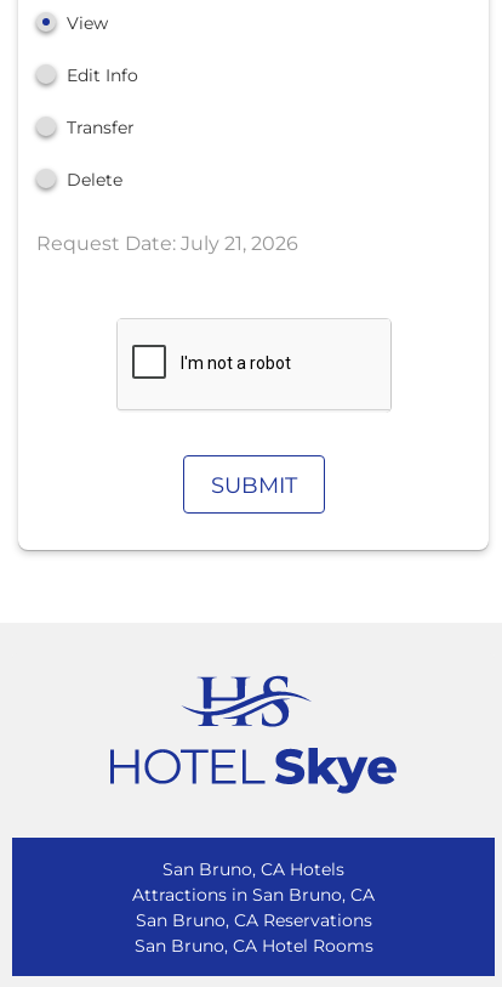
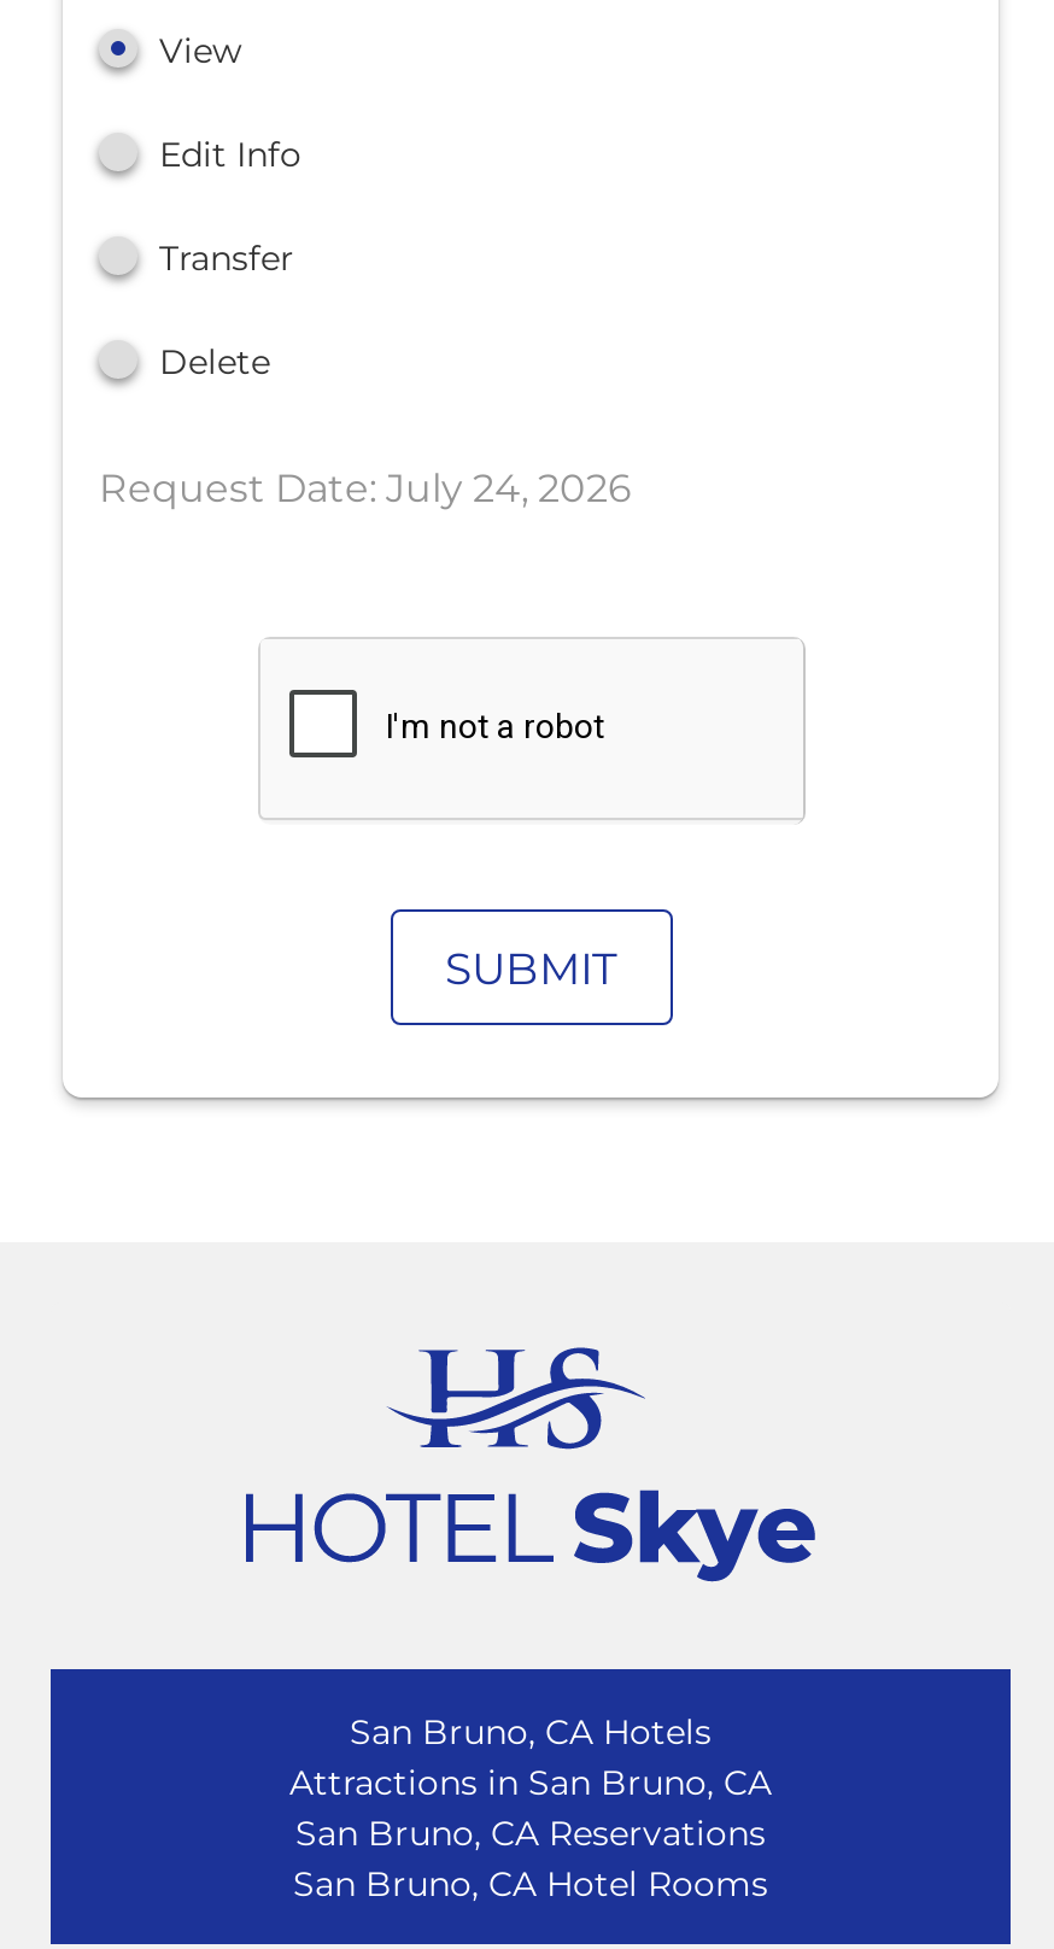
[36,232,298,255] Request Date: July 21, 2026 -> [99,465,632,511] Request Date: July 24, 2026

